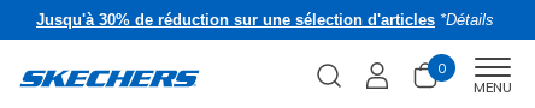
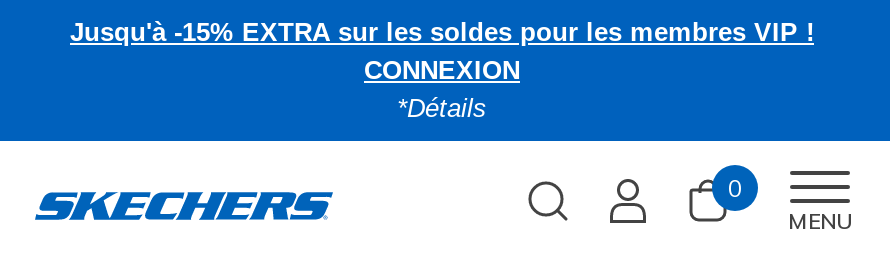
[36,11,494,29] Jusqu'à 30% de réduction sur une sélection d'articles *Détails -> [70,17,814,123] Jusqu'à -15% EXTRA sur les soldes pour les membres VIP ! | CONNEXION | *Détails

